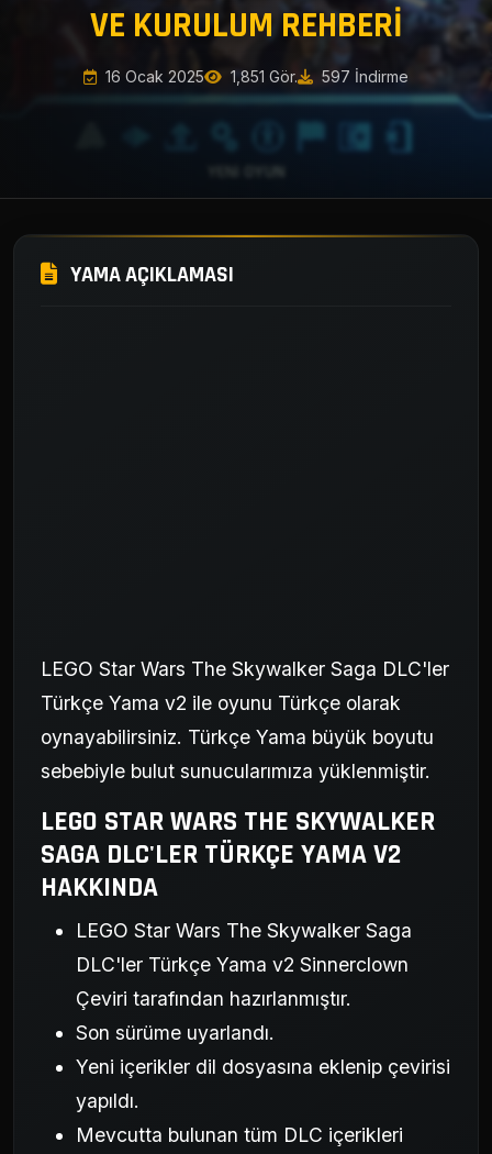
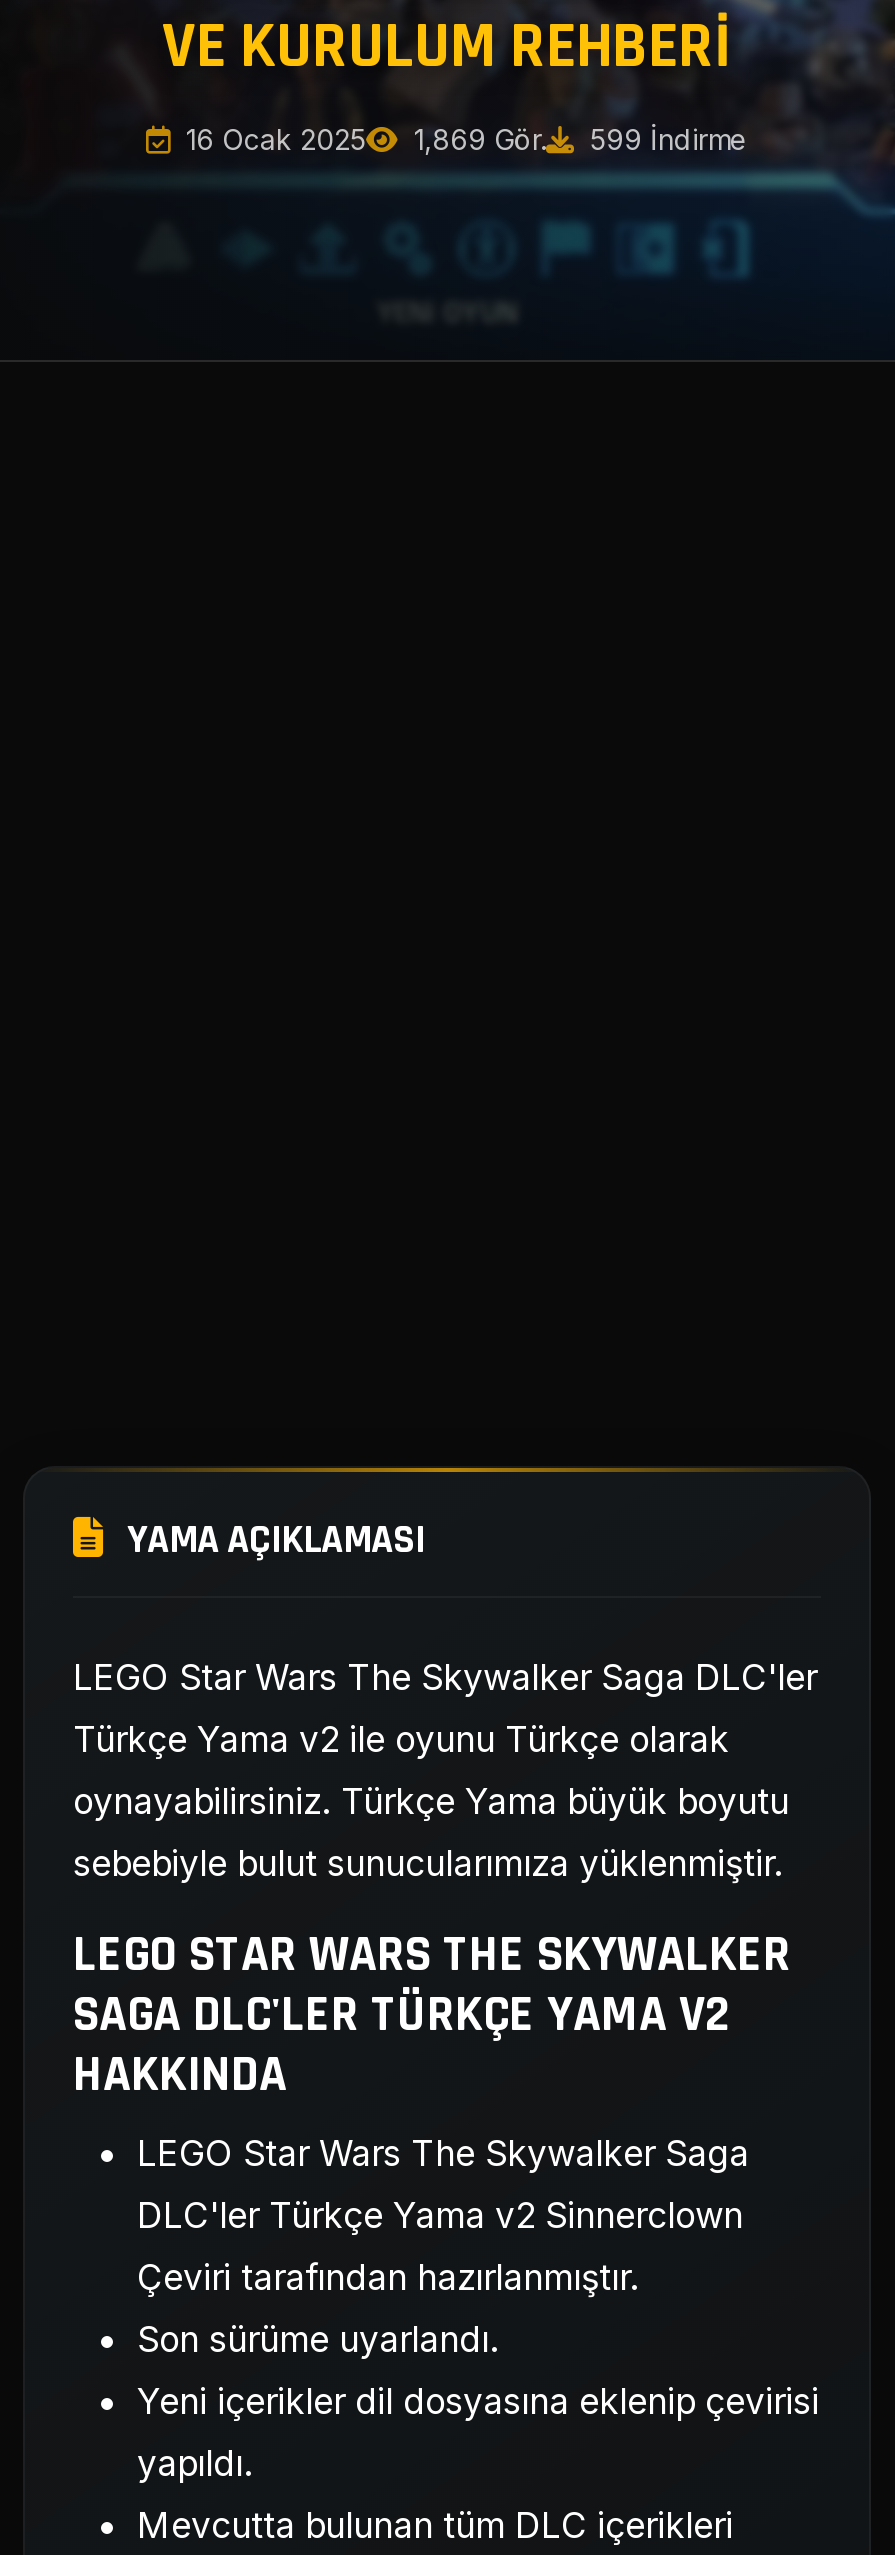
[226,67,298,86] 1,851 Gör. -> [406,122,546,156] 1,869 Gör.
[317,67,409,86] 597 İndirme -> [582,122,748,156] 599 İndirme
moved [66,260,234,289] -> [119,1514,425,1566]: YAMA AÇIKLAMASI

